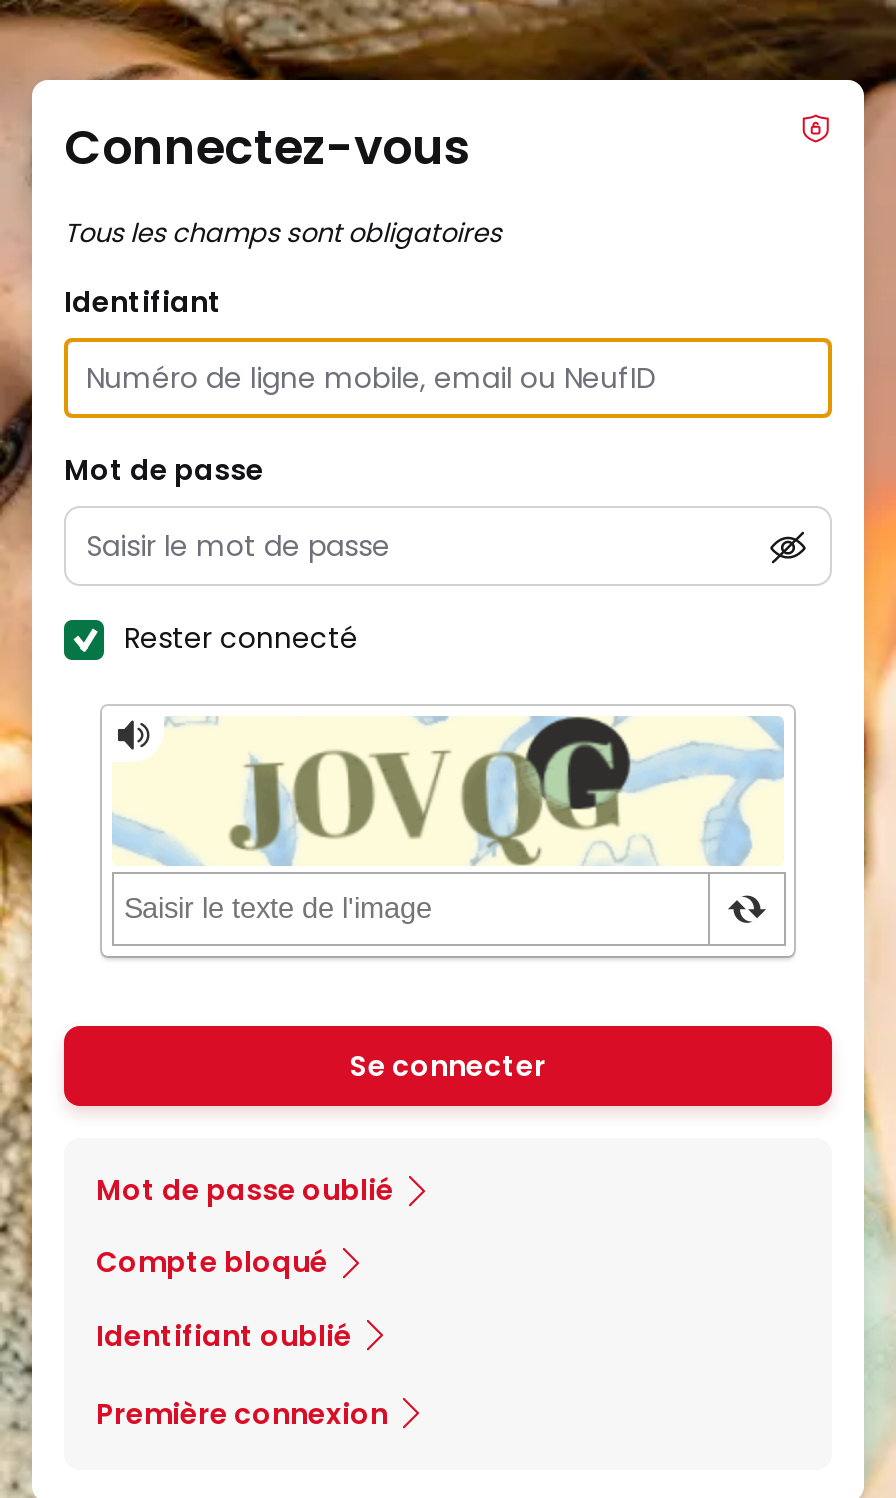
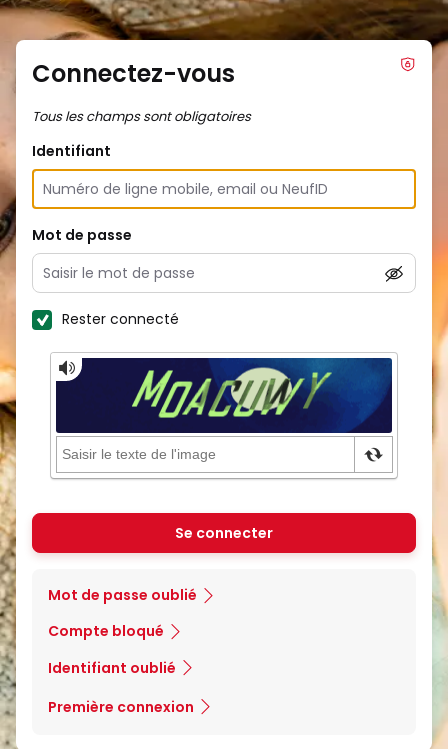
[112,716,784,866] [image] -> [55,357,393,434] [image]

